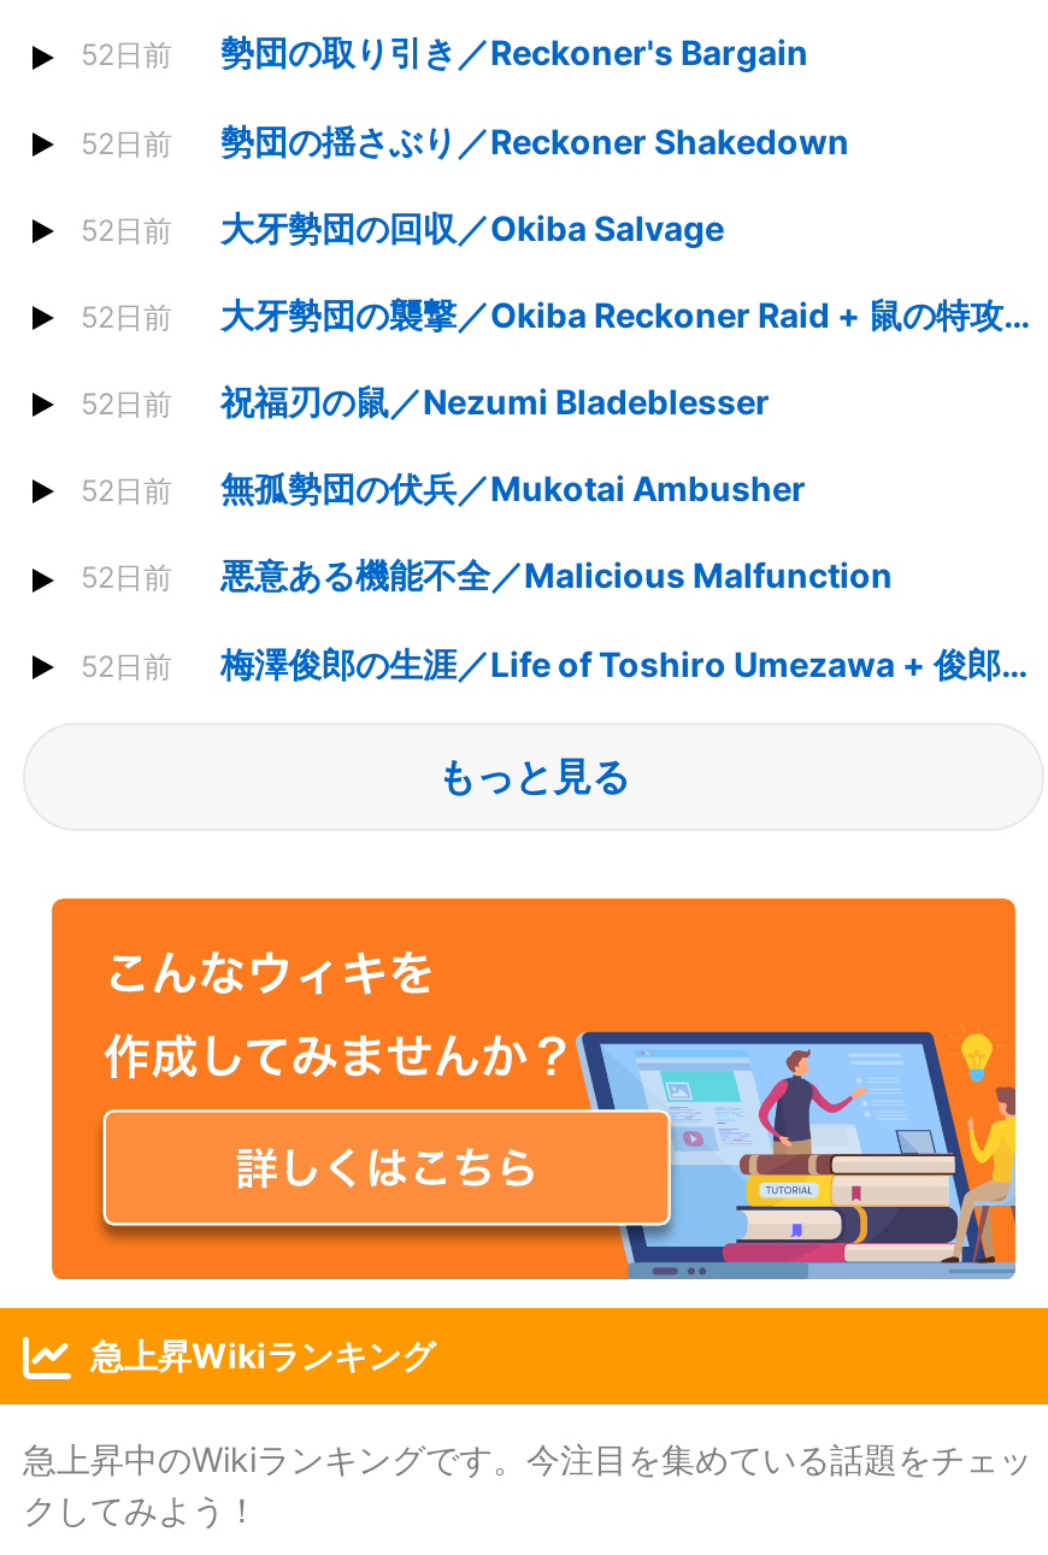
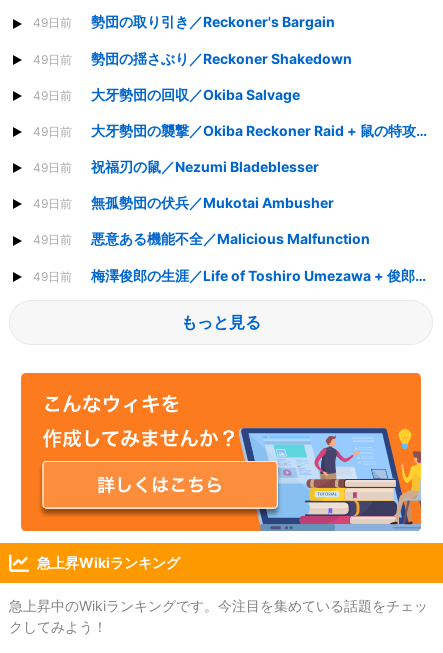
[81,32,808,73] 52日前 勢団の取り引き／Reckoner's Bargain -> [33,13,335,30] 49日前 勢団の取り引き／Reckoner's Bargain
[81,119,849,160] 52日前 勢団の揺さぶり／Reckoner Shakedown -> [33,49,352,66] 49日前 勢団の揺さぶり／Reckoner Shakedown
[81,206,724,247] 52日前 大牙勢団の回収／Okiba Salvage -> [33,86,300,103] 49日前 大牙勢団の回収／Okiba Salvage
[81,298,172,335] 52日前 -> [33,124,72,139] 49日前
[81,381,770,422] 52日前 祝福刃の鼠／Nezumi Bladeblesser -> [33,158,319,175] 49日前 祝福刃の鼠／Nezumi Bladeblesser
[81,468,806,509] 52日前 無孤勢団の伏兵／Mukotai Ambusher -> [33,194,334,211] 49日前 無孤勢団の伏兵／Mukotai Ambusher
[81,555,893,596] 52日前 悪意ある機能不全／Malicious Malfunction -> [33,230,370,247] 49日前 悪意ある機能不全／Malicious Malfunction
[81,647,172,683] 52日前 -> [33,269,72,284] 49日前

